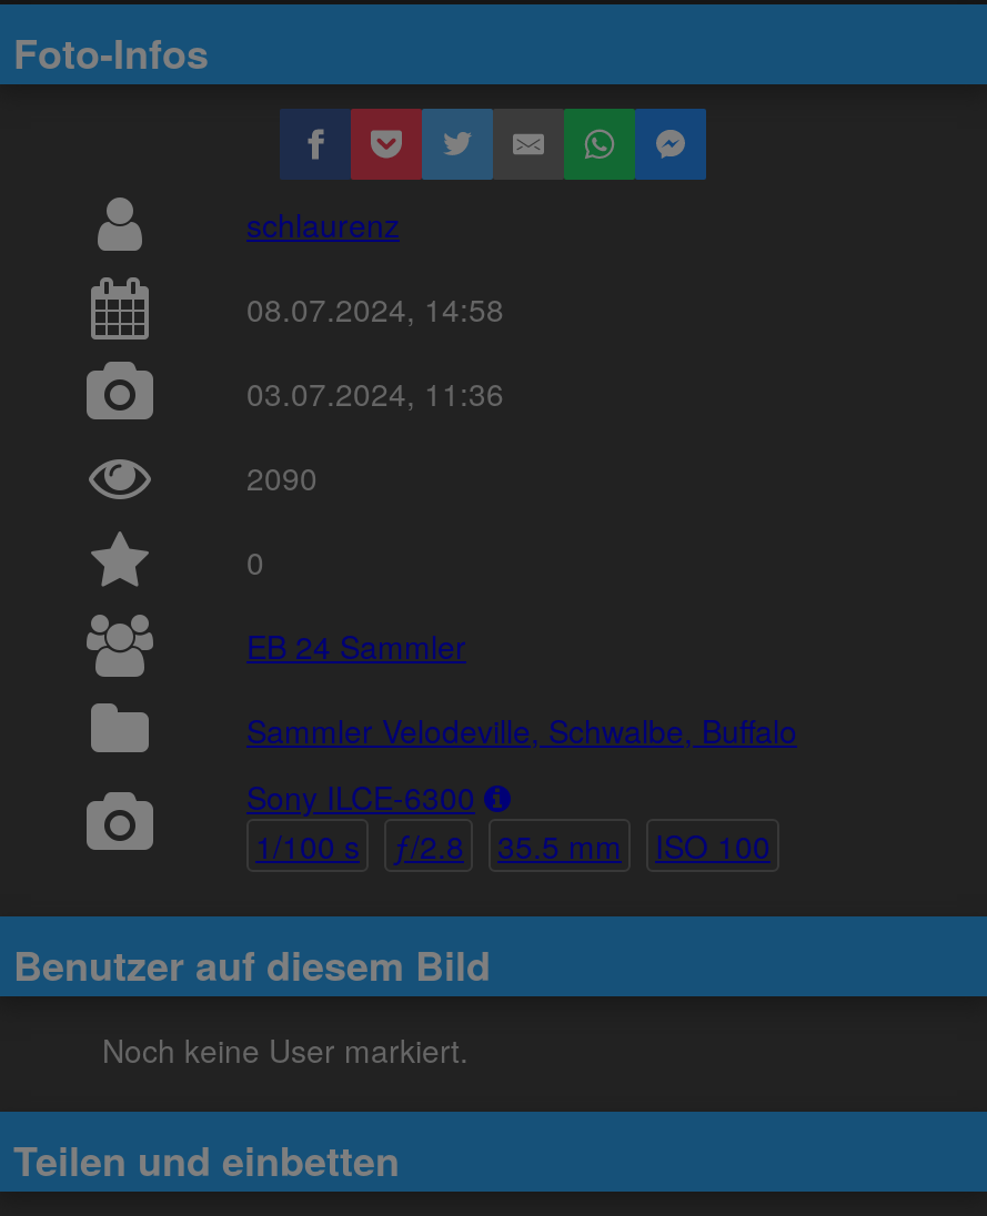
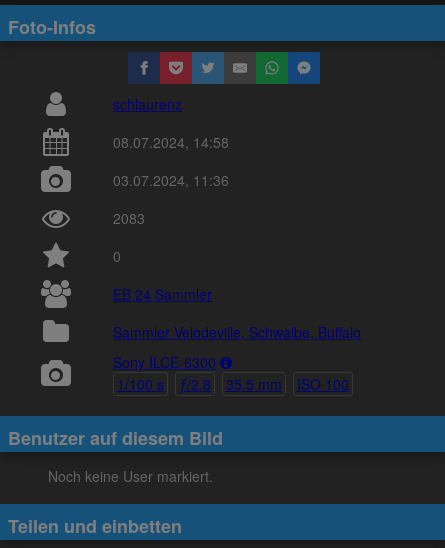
[246,455,318,499] 2090 -> [113,208,145,228] 2083

